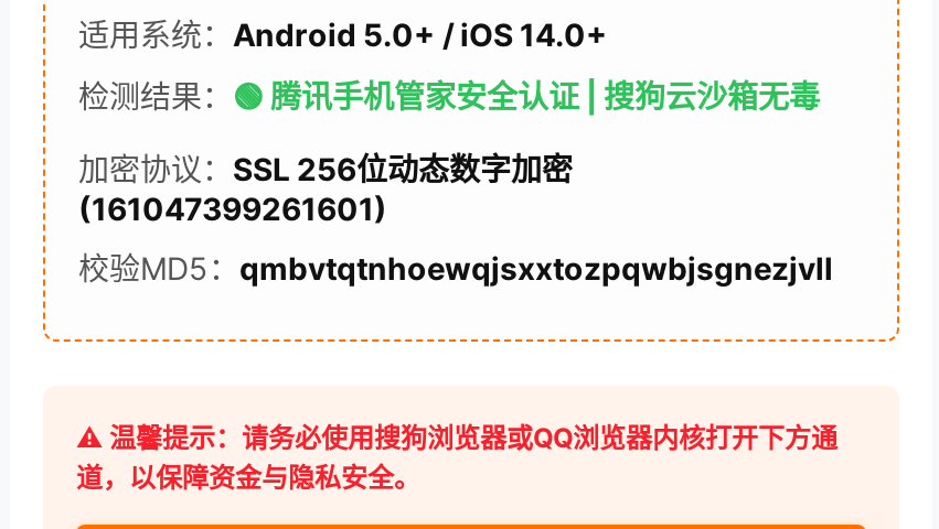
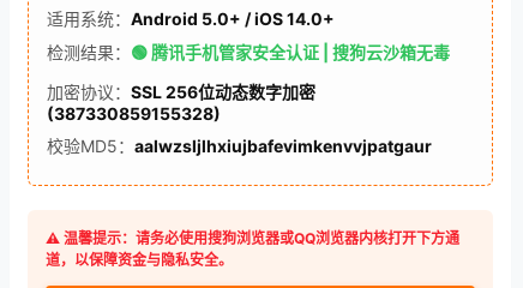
[78,190,387,227] (161047399261601) -> [47,103,221,124] (387330859155328)
[78,249,833,287] 校验MD5：qmbvtqtnhoewqjsxxtozpqwbjsgnezjvll -> [47,136,432,156] 校验MD5：aalwzsljlhxiujbafevimkenvvjpatgaur

